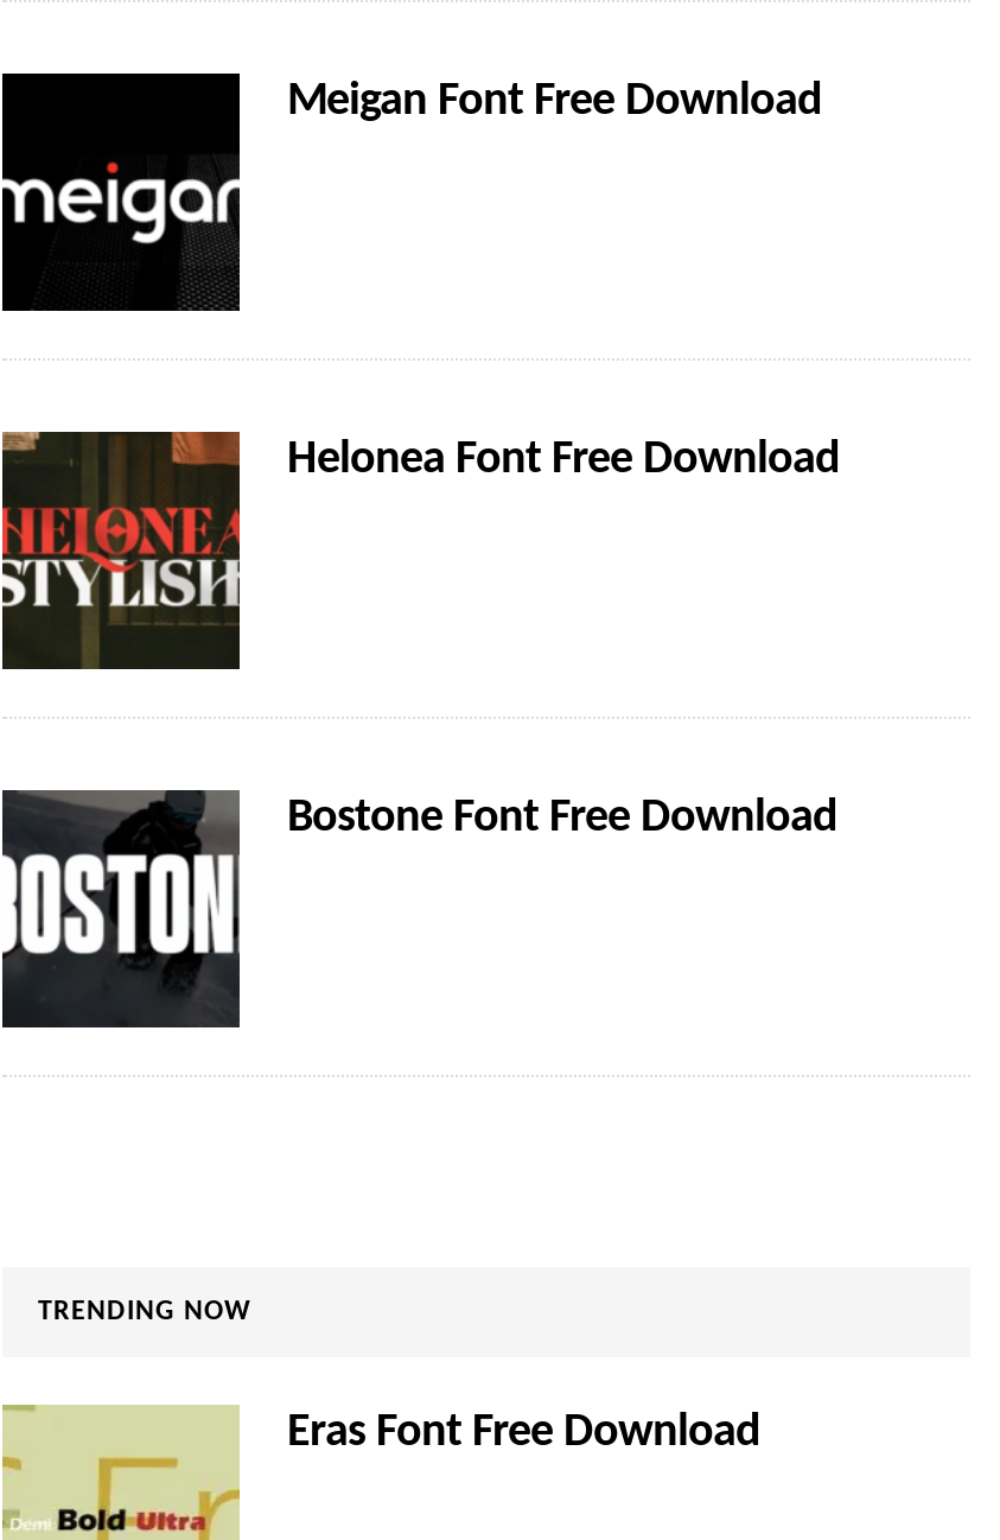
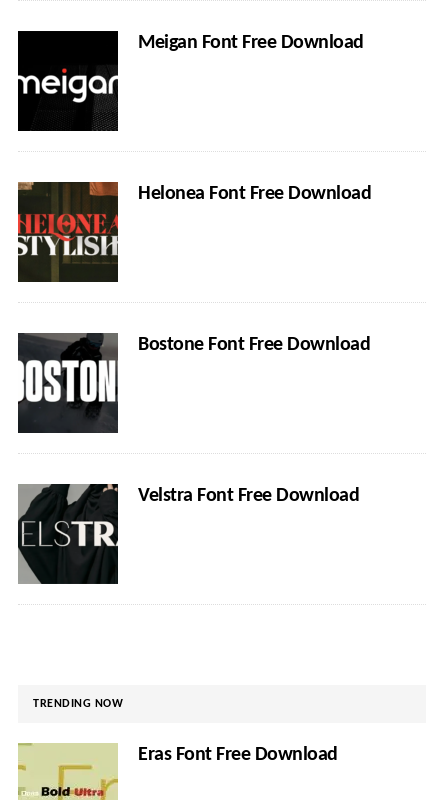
none -> [17,484,359,584] [image] | Velstra Font Free Download

